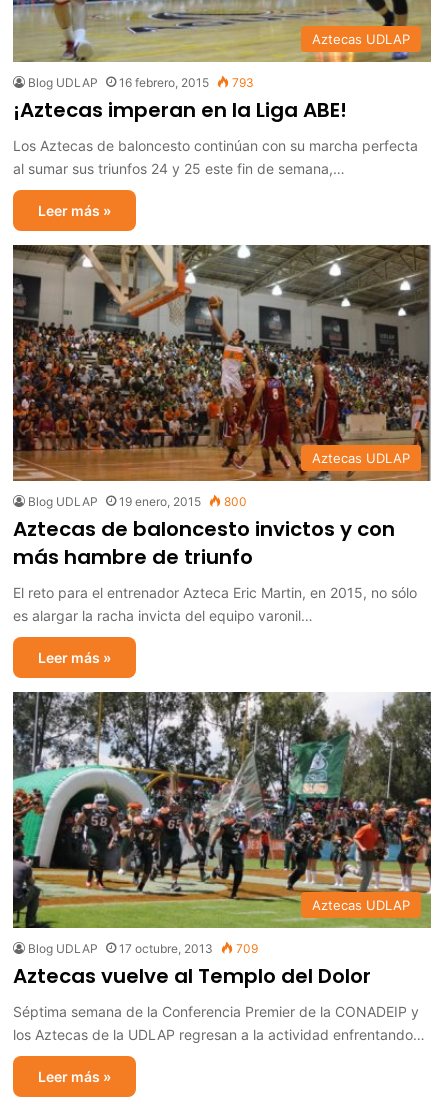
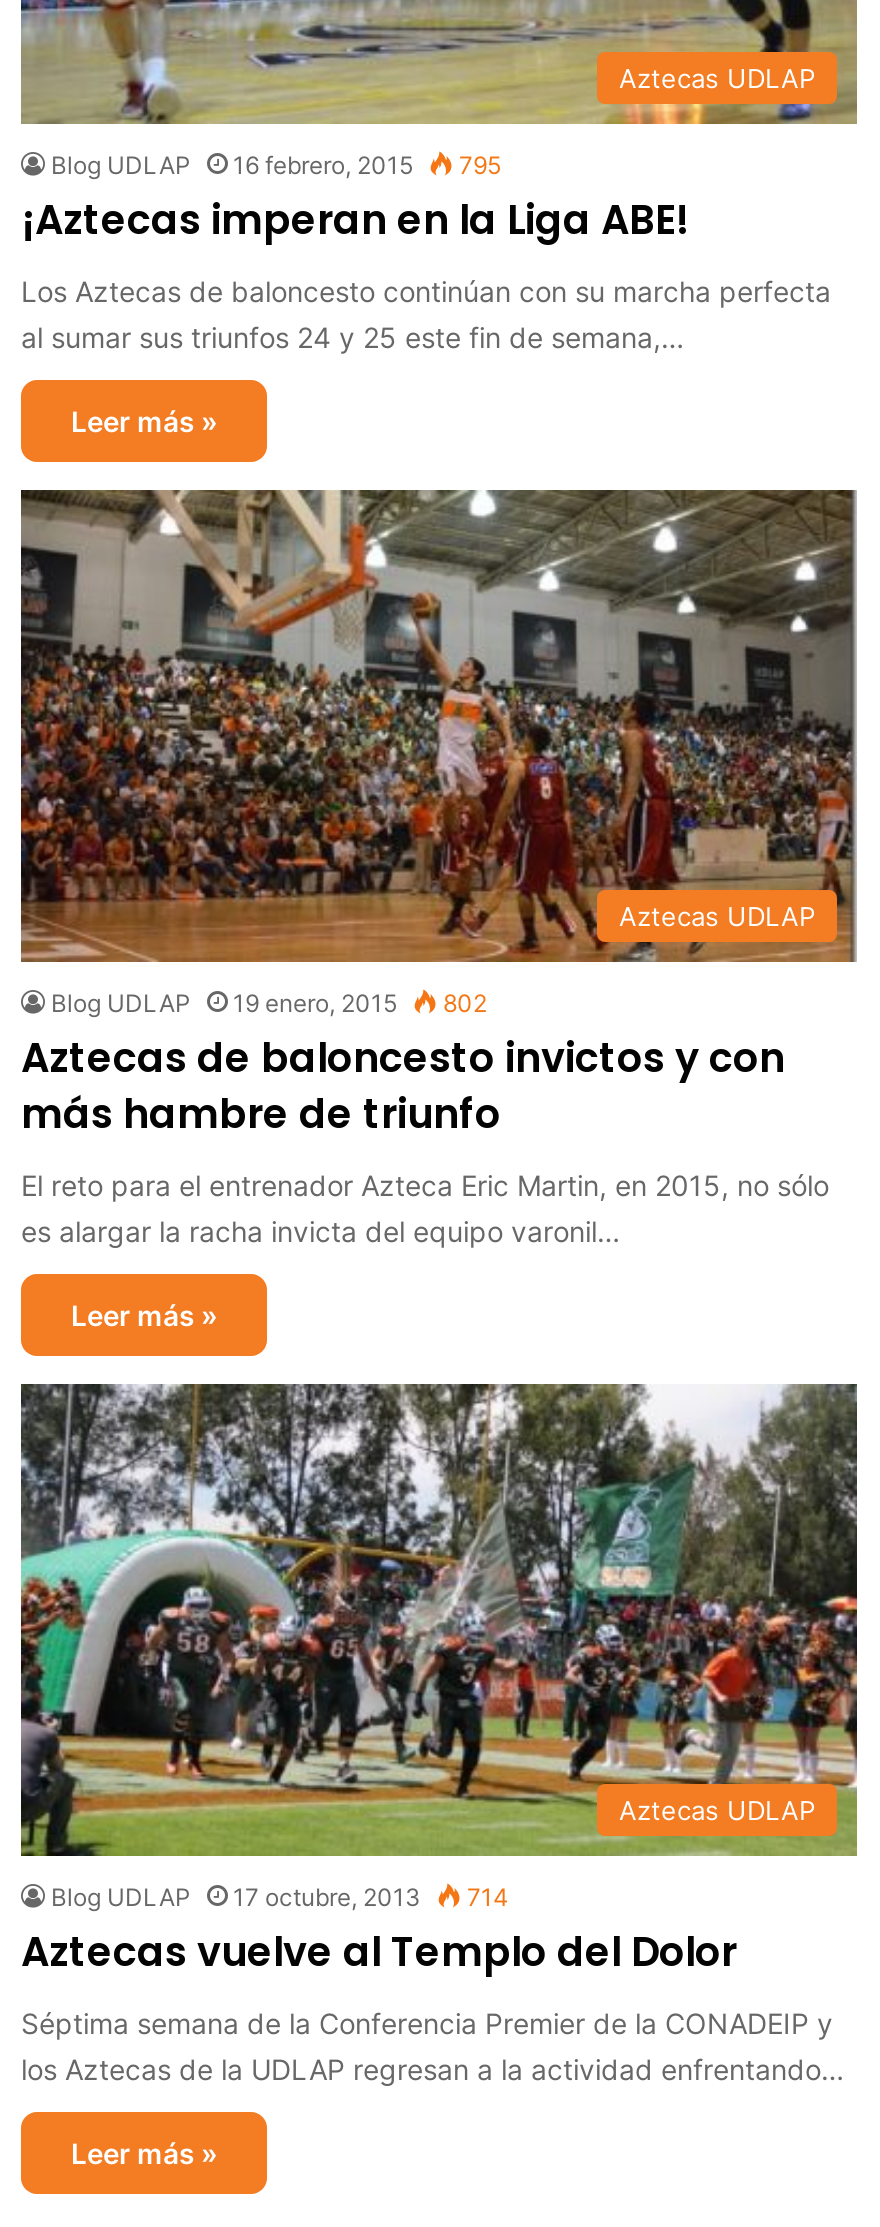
[28,75,254,90] Blog UDLAP 16 febrero, 2015 793 -> [51,151,501,181] Blog UDLAP 16 febrero, 2015 795
[28,494,247,509] Blog UDLAP 19 enero, 2015 800 -> [51,988,487,1018] Blog UDLAP 19 enero, 2015 802
[28,941,258,956] Blog UDLAP 17 octubre, 2013 709 -> [51,1882,509,1912] Blog UDLAP 17 octubre, 2013 714

